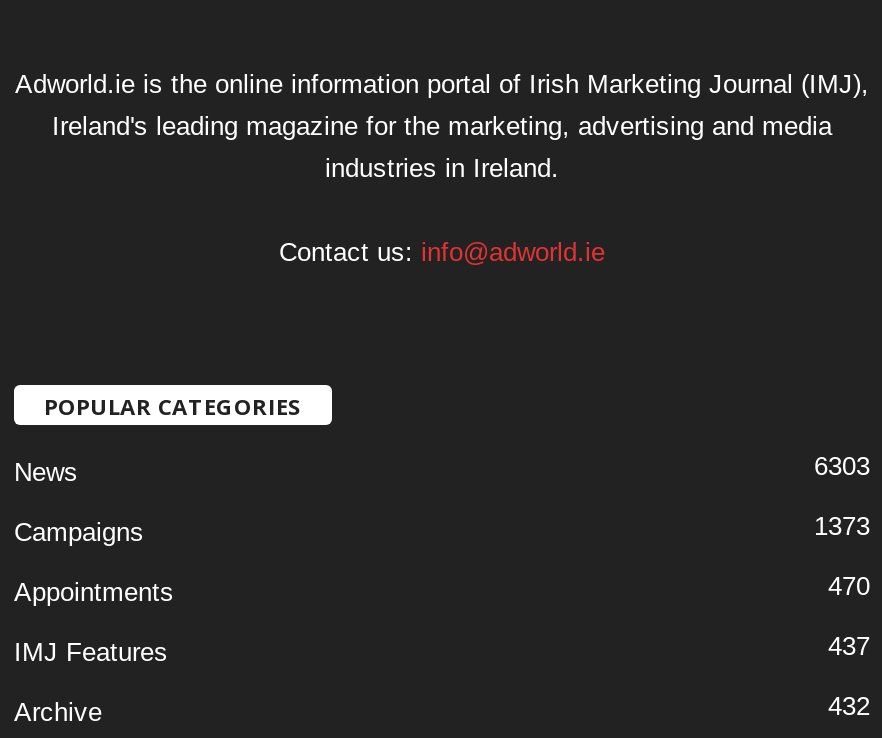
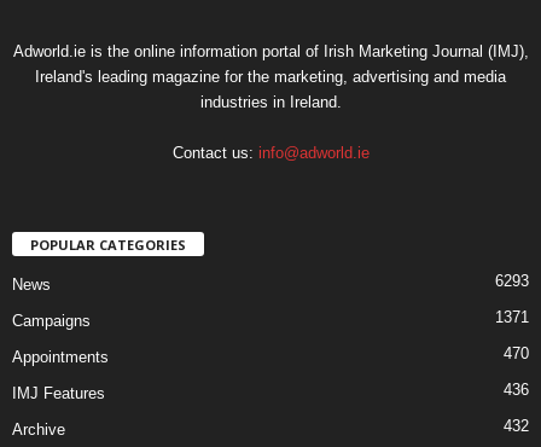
[814,452,870,482] 6303 -> [495,272,529,291] 6293
[814,512,870,542] 1373 -> [495,309,529,327] 1371
[828,632,870,662] 437 -> [504,381,529,399] 436

